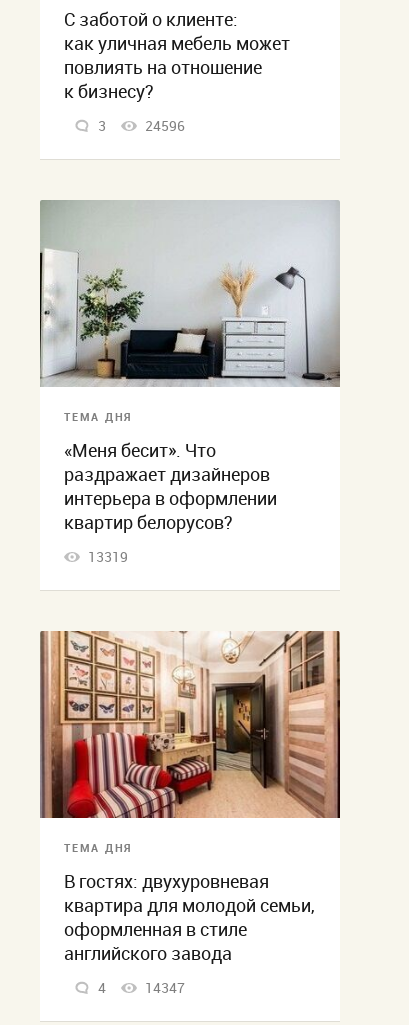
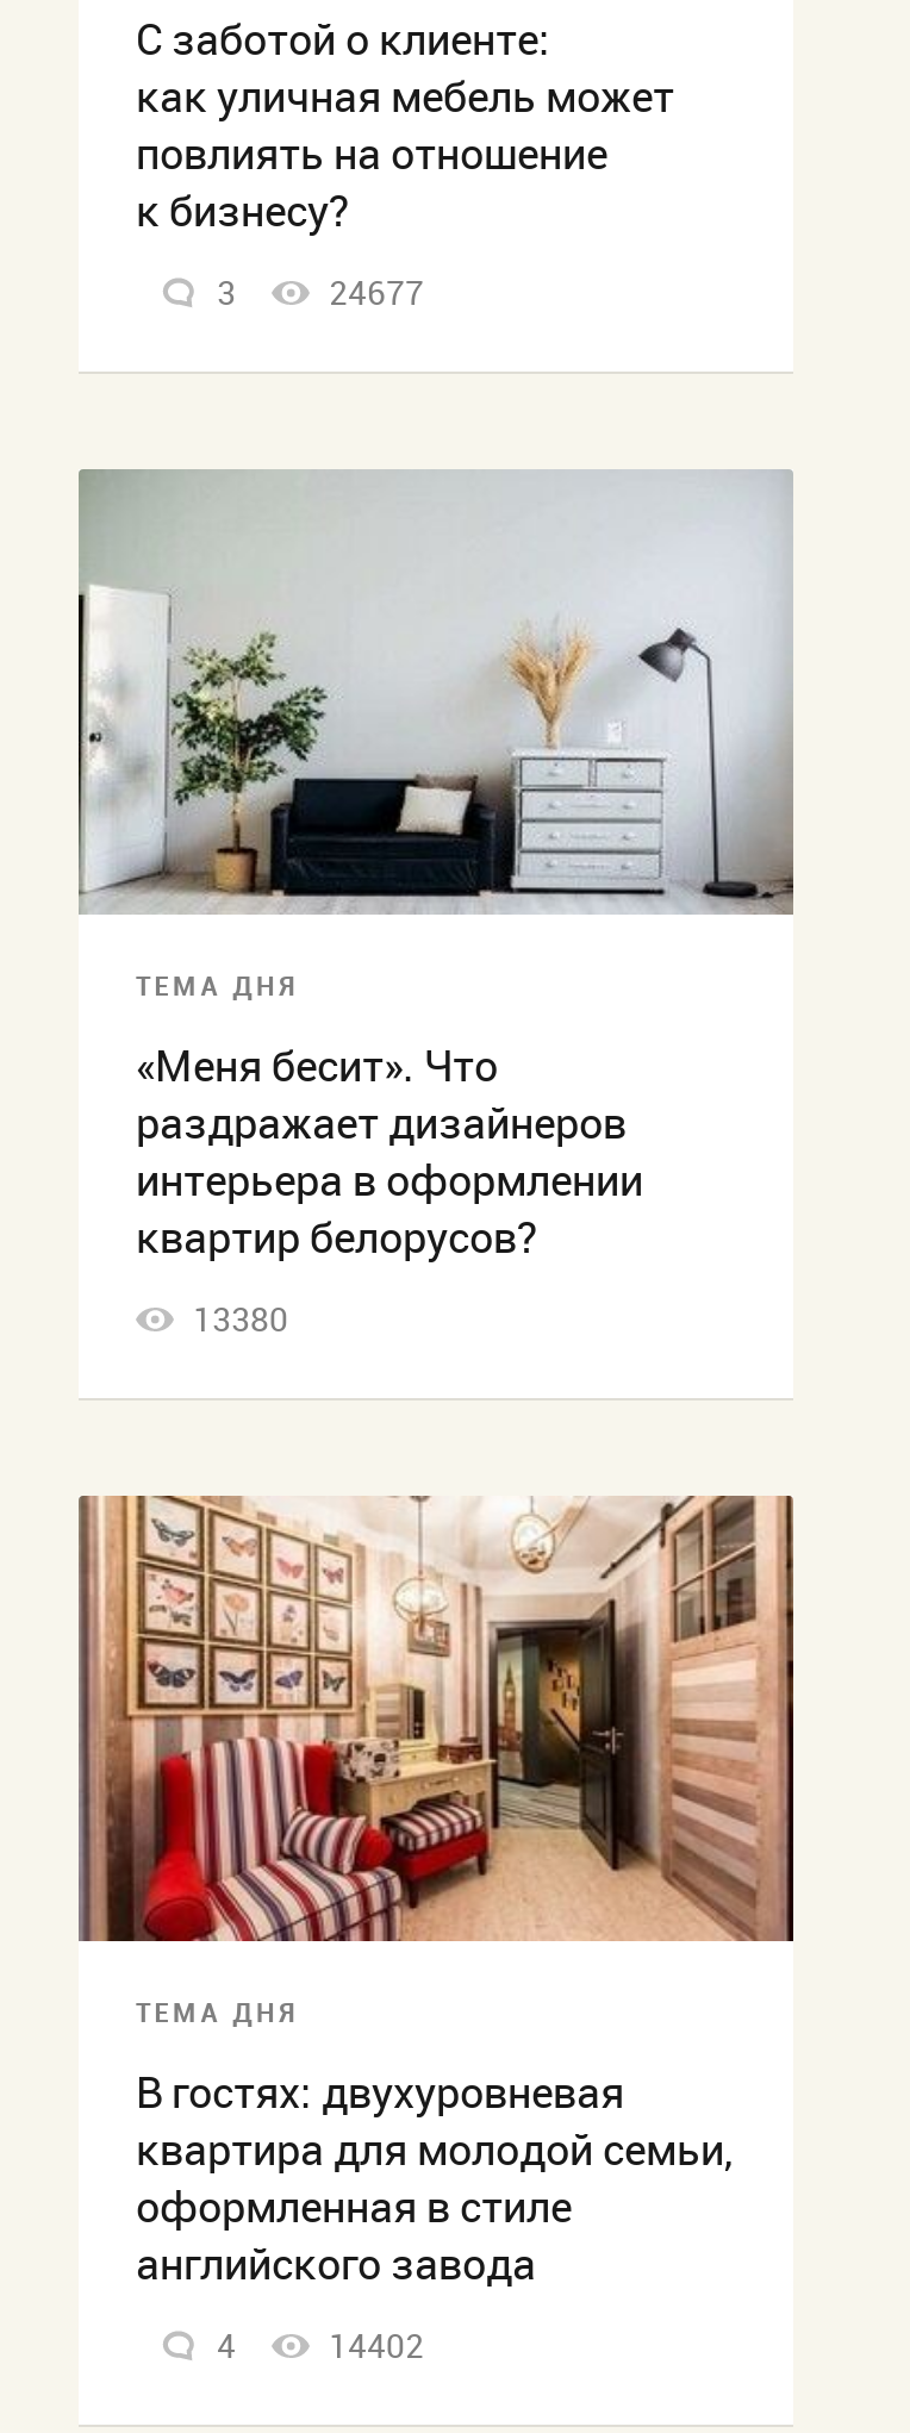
[145,118,185,134] 24596 -> [329,274,424,312] 24677
[88,549,128,565] 13319 -> [193,1300,288,1339] 13380
[145,980,185,996] 14347 -> [329,2327,424,2365] 14402

